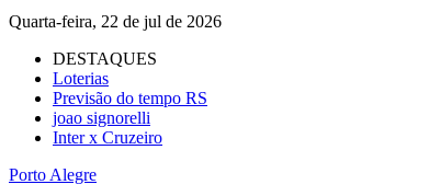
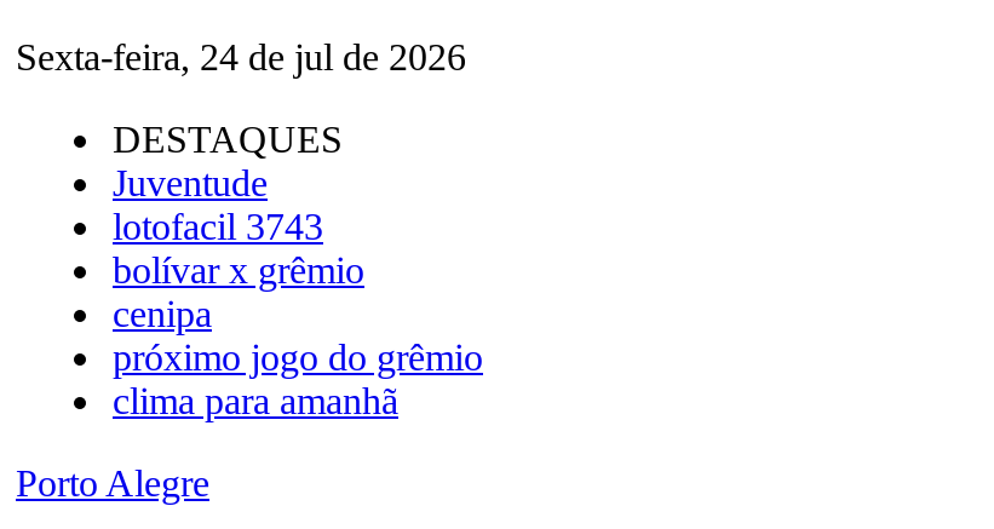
[9,12,222,31] Quarta-feira, 22 de jul de 2026 -> [16,36,466,77] Sexta-feira, 24 de jul de 2026
[53,69,207,147] Loterias | Previsão do tempo RS | joao signorelli | Inter x Cruzeiro -> [113,162,483,421] Juventude | lotofacil 3743 | bolívar x grêmio | cenipa | próximo jogo do grêmio | clima para amanhã

